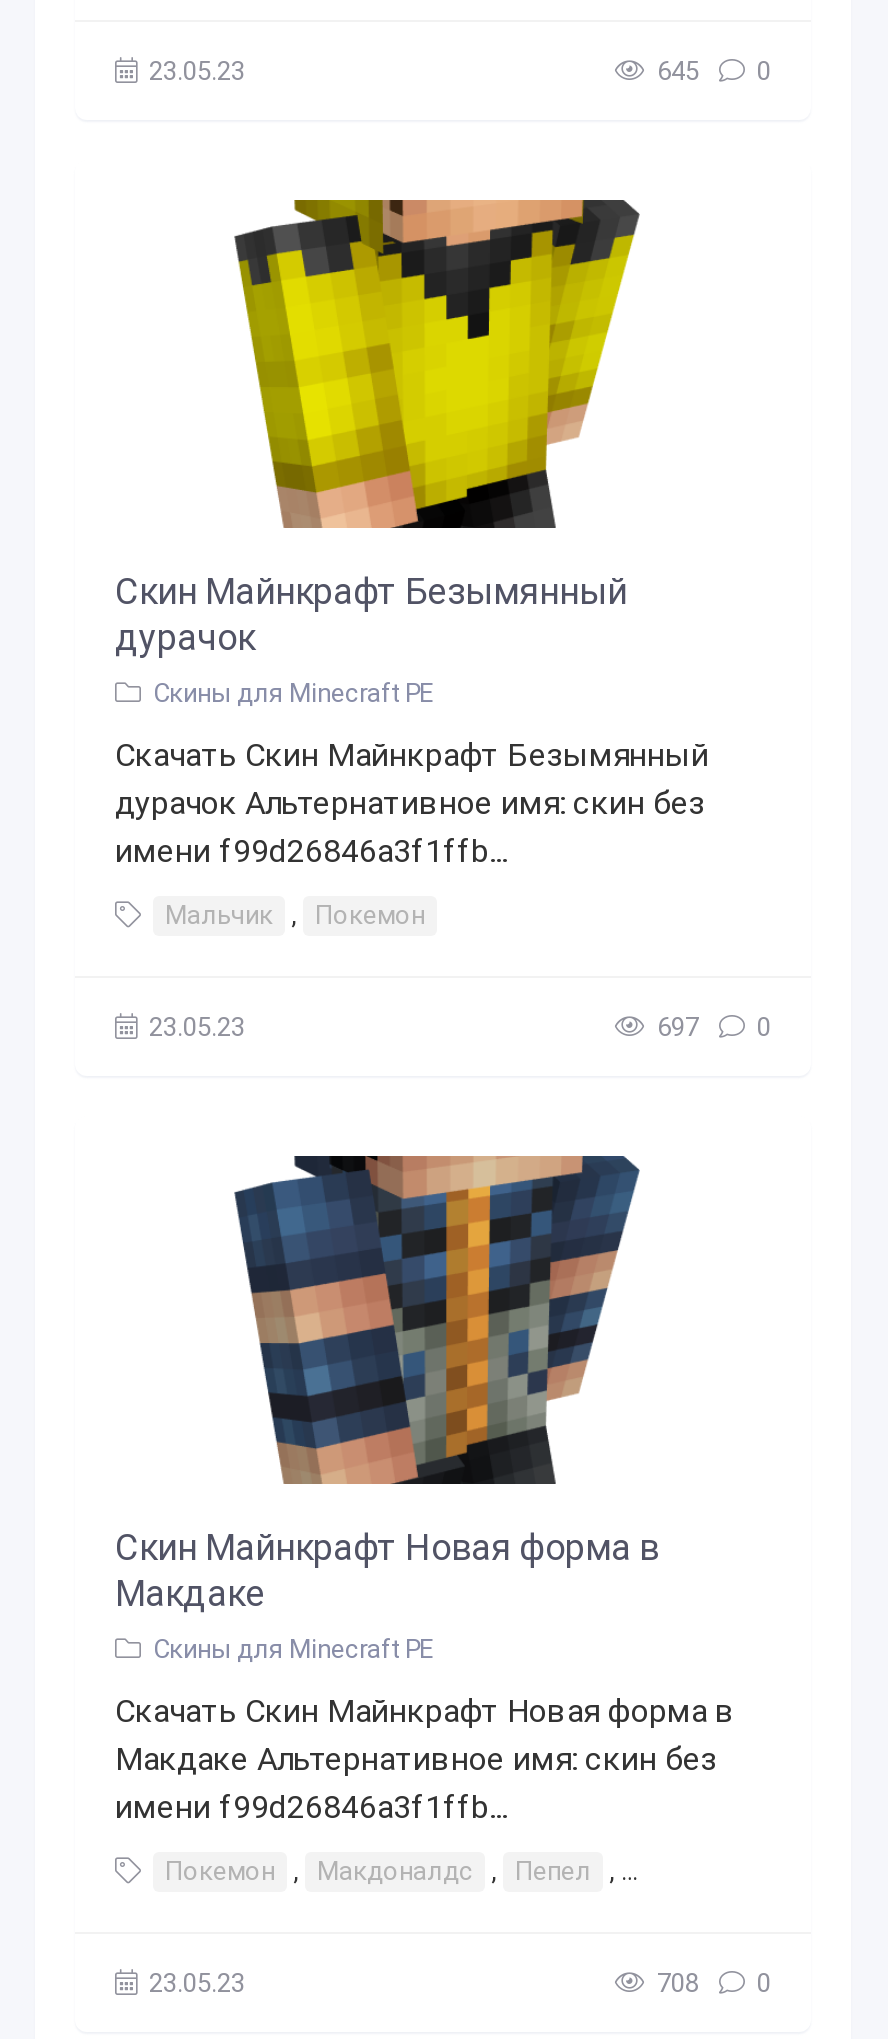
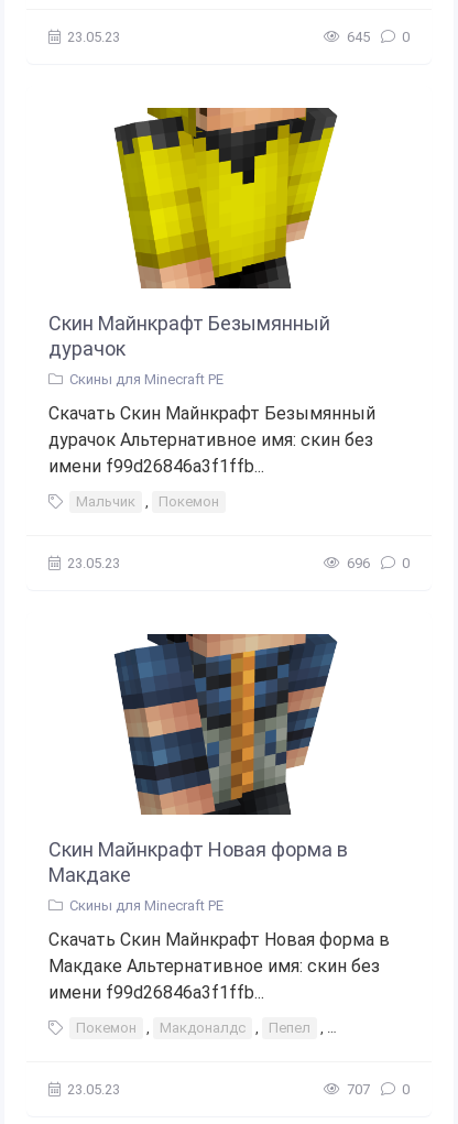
[657,1012,771,1042] 697 0 -> [347,555,410,571] 696 0
[657,1968,771,1998] 708 0 -> [347,1081,410,1098] 707 0

